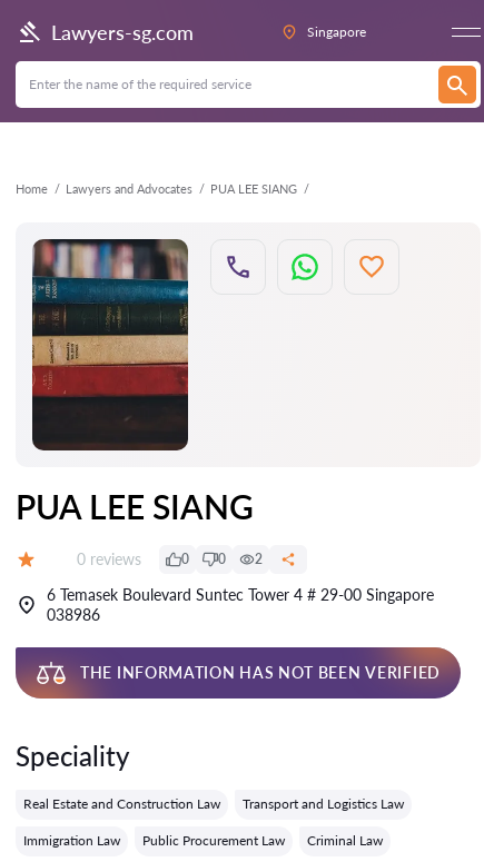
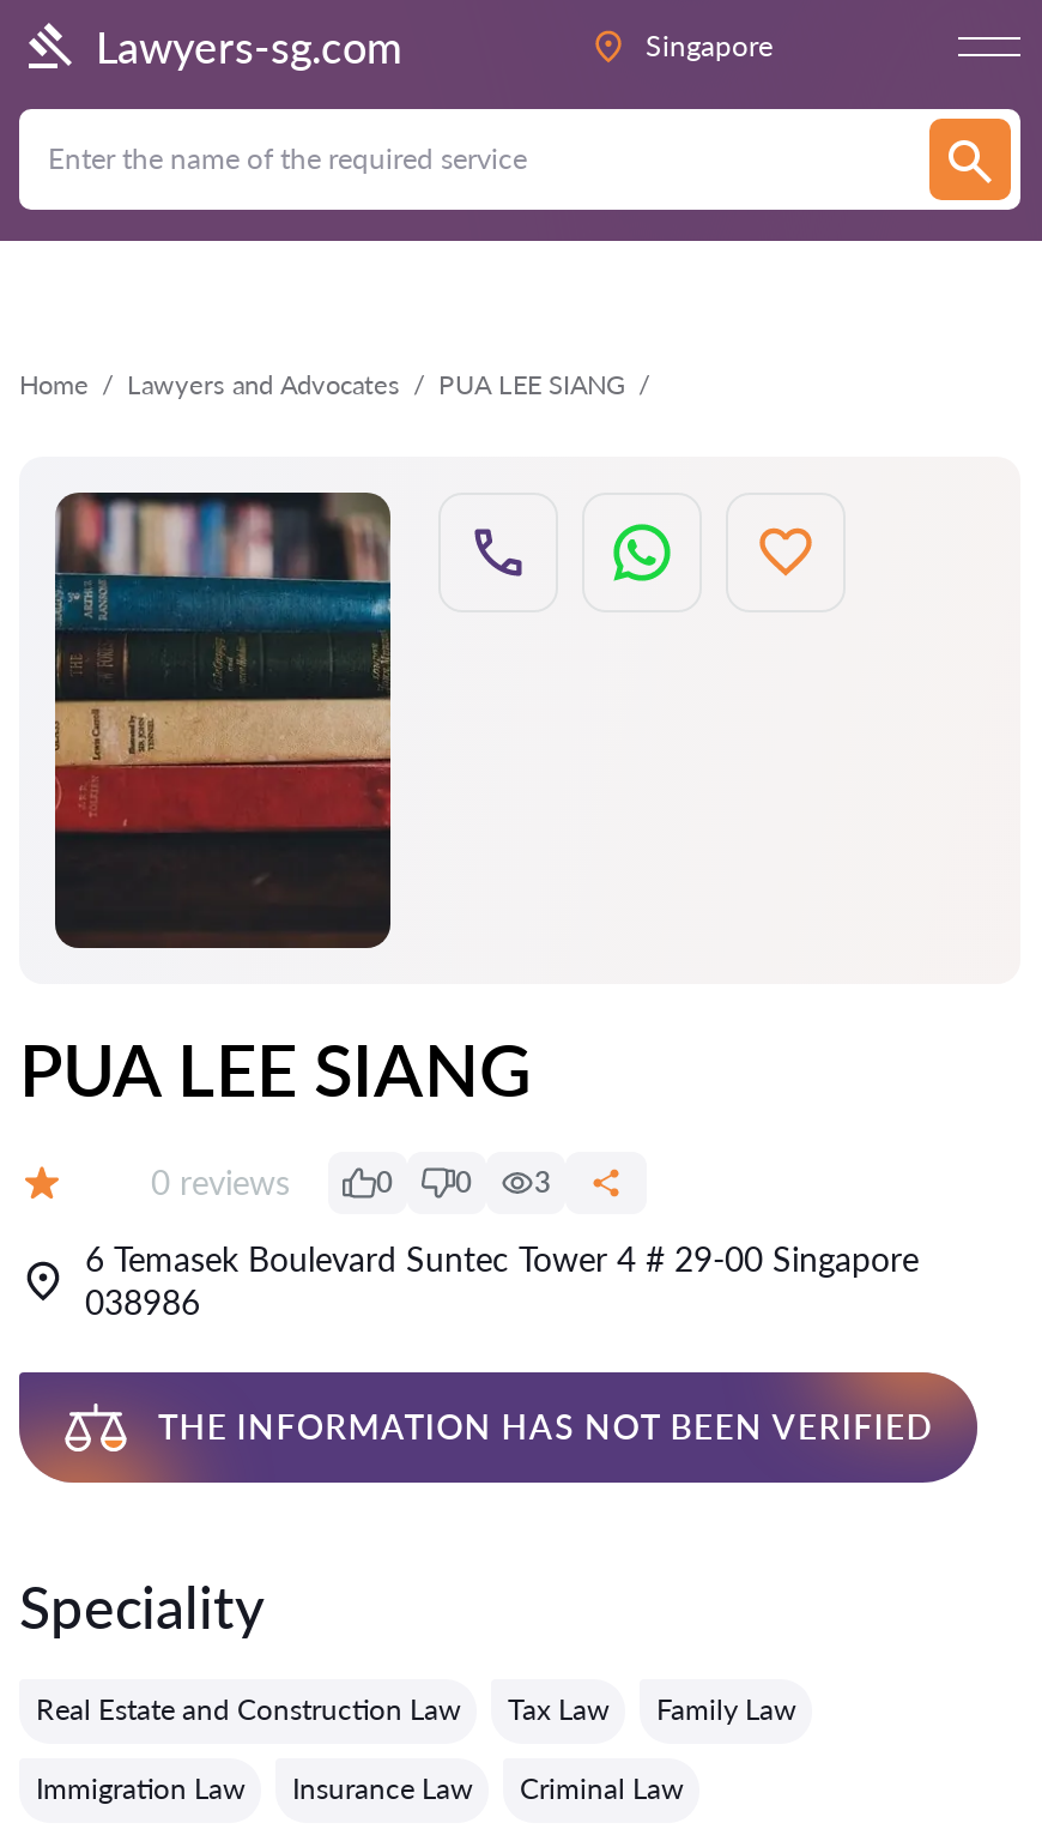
[255,551,263,567] 2 -> [534,1164,551,1200] 3
[243,795,404,812] Transport and Logistics Law -> [508,1691,795,1727] Tax Law | Family Law
[142,832,285,849] Public Procurement Law -> [292,1770,472,1806] Insurance Law

